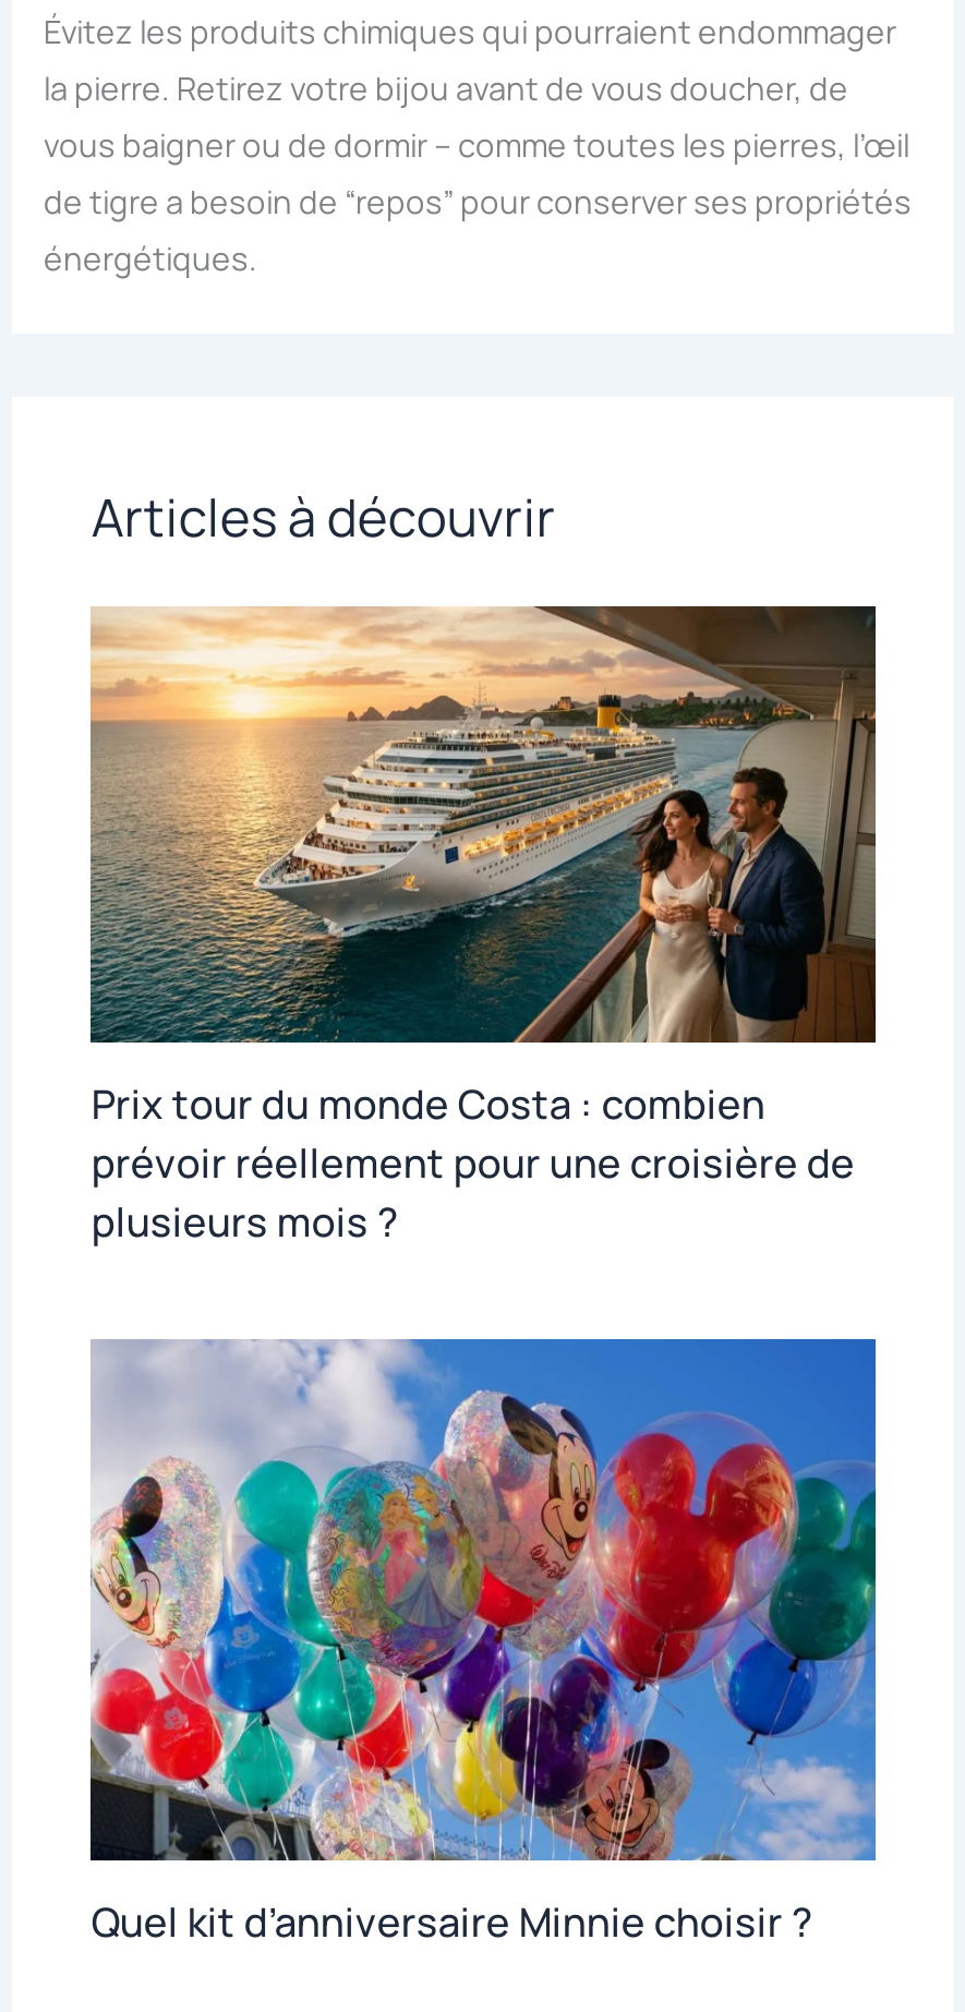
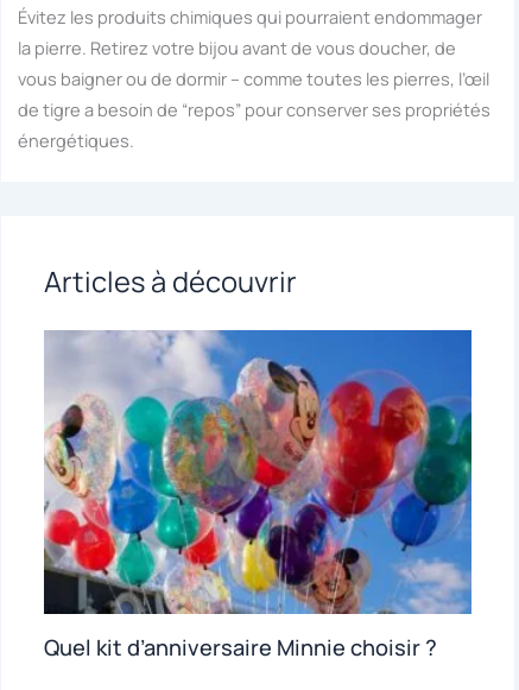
[88,604,878,1247] [image] | Prix tour du monde Costa : combien | prévoir réellement pour une croisière de | plusieurs mois ? -> none

